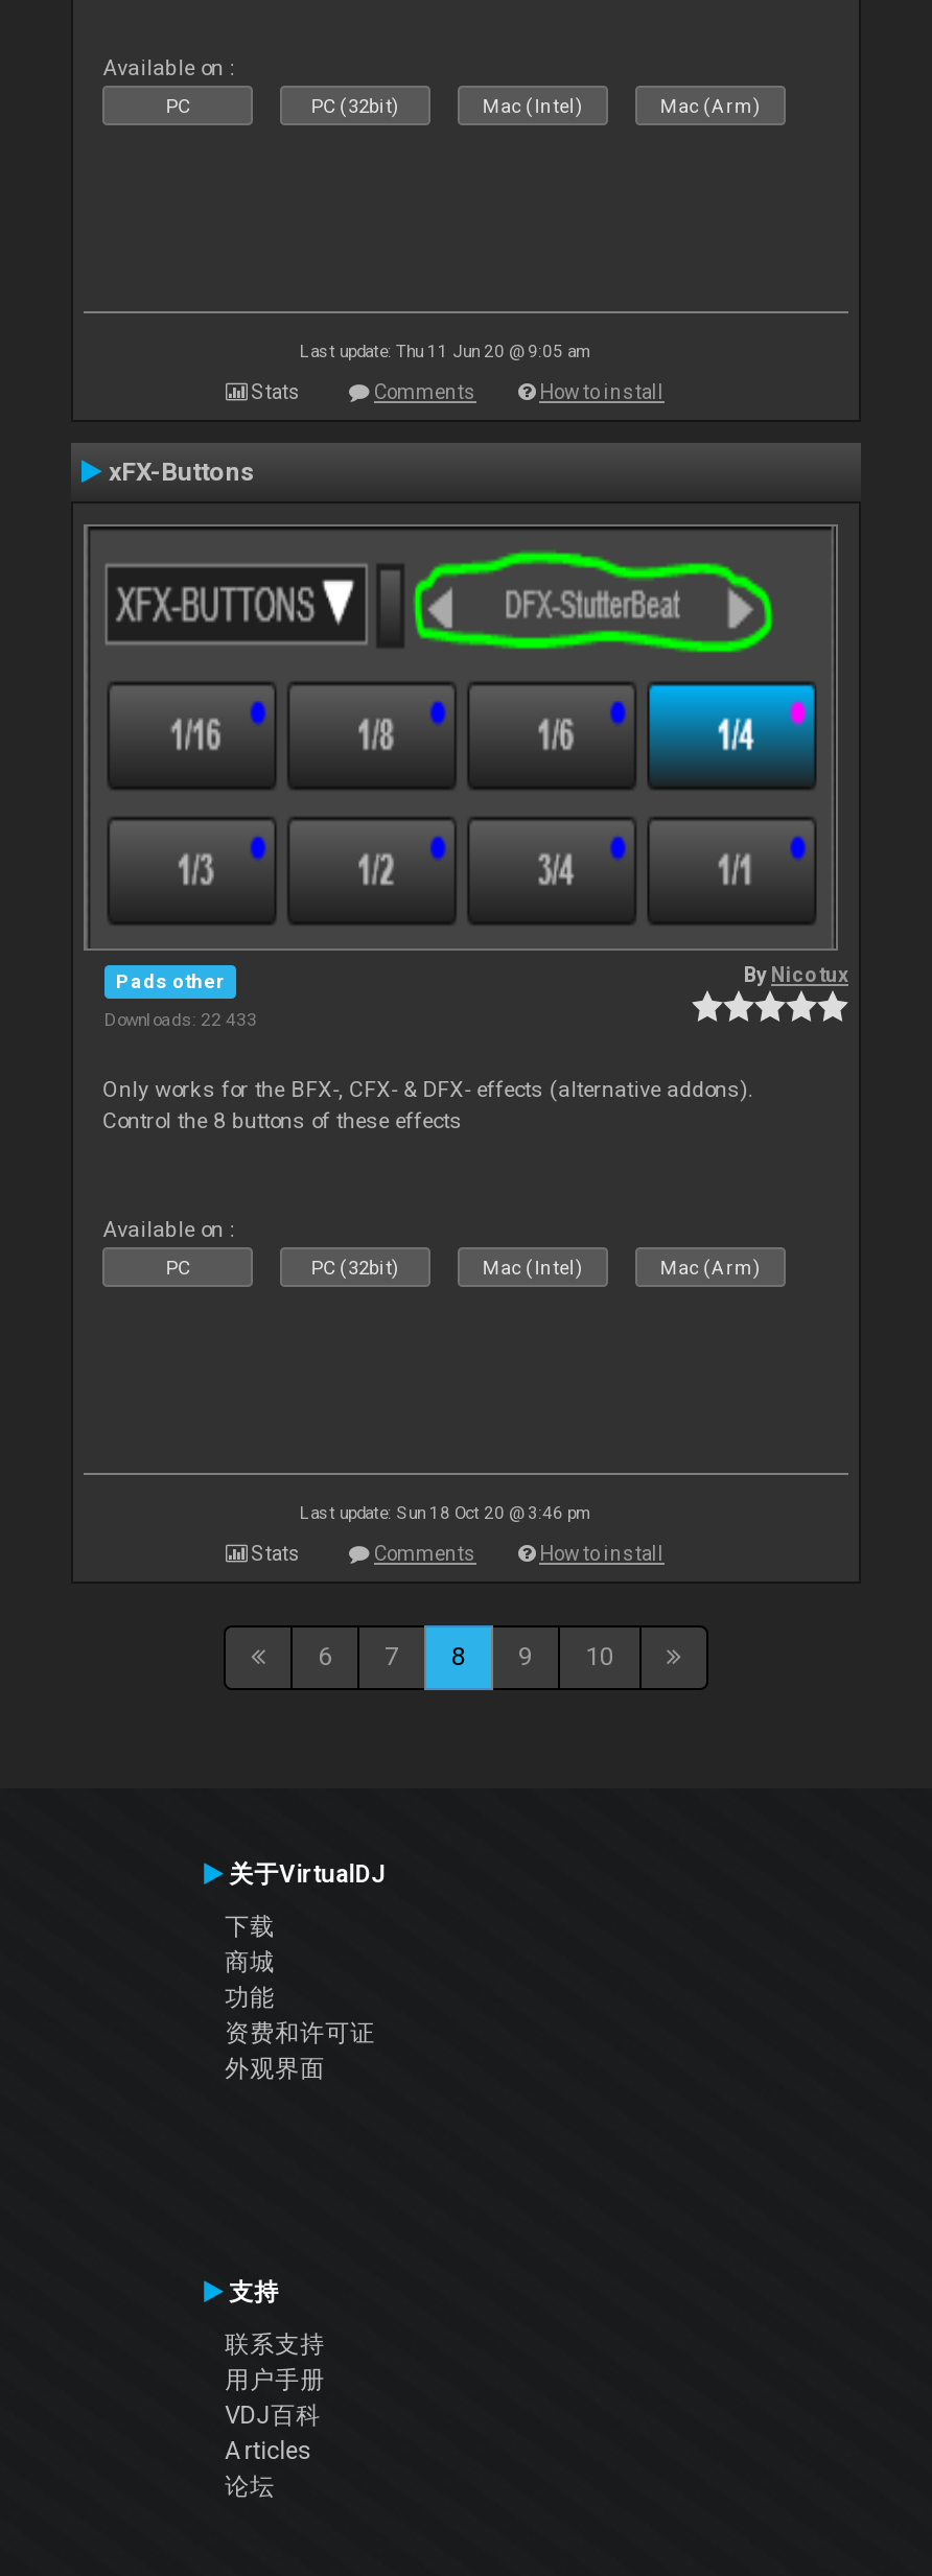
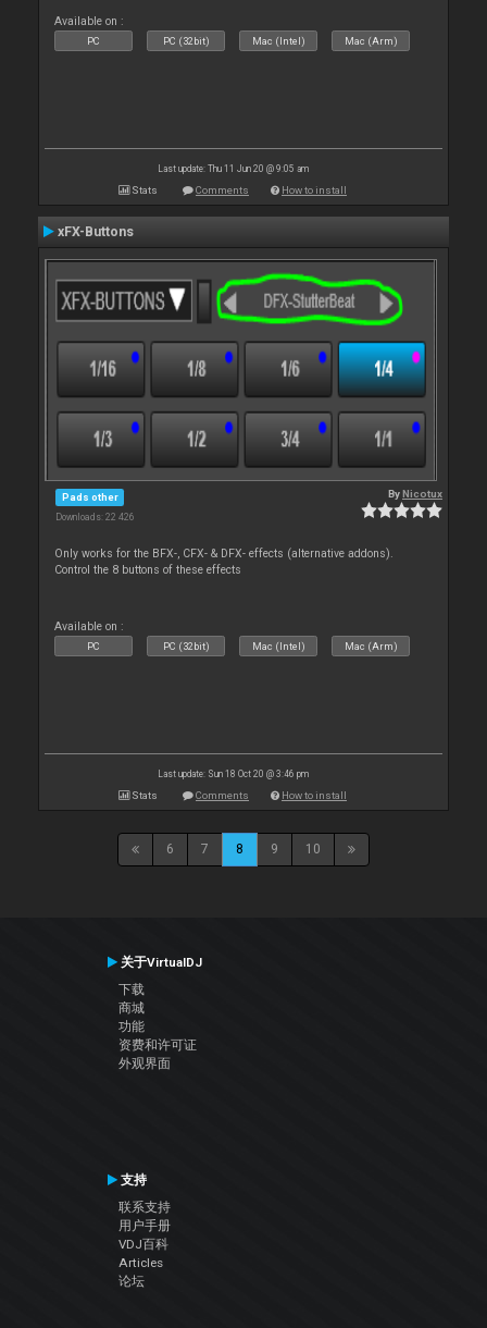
[104,1008,257,1029] Downloads: 22 433 -> [55,511,135,522] Downloads: 22 426

